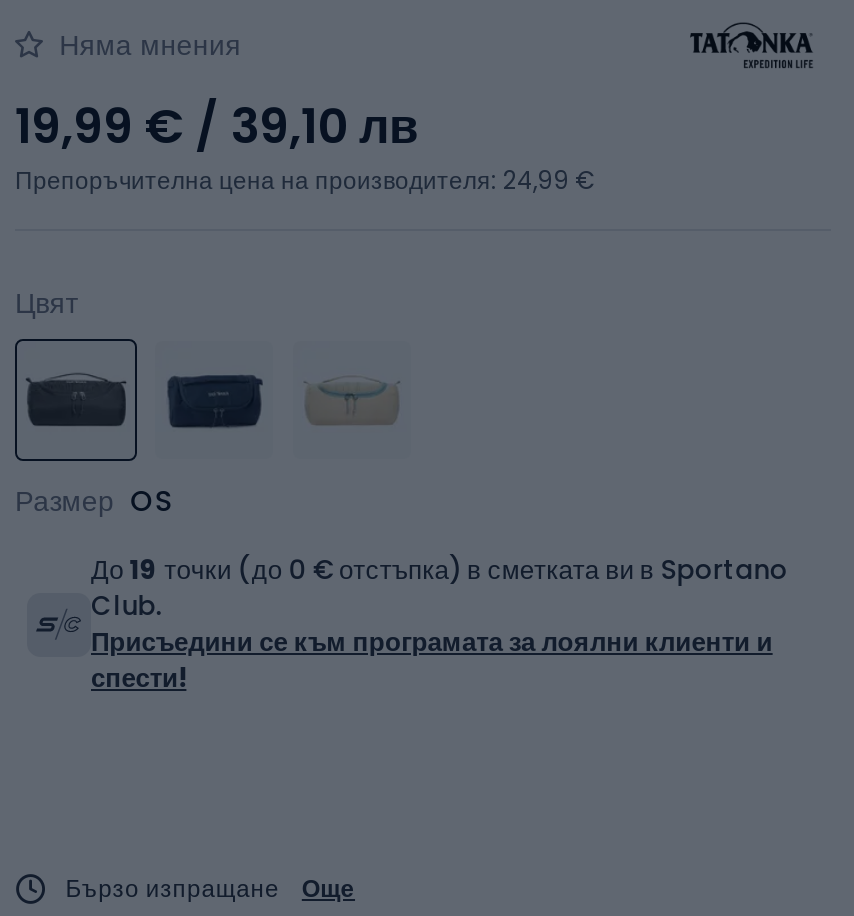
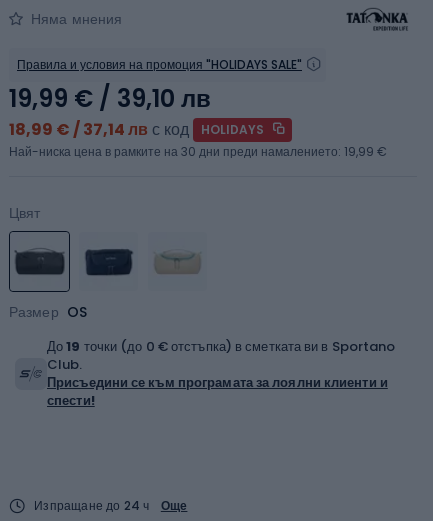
none -> [17,56,302,73] Правила и условия на промоция "HOLIDAYS SALE"
[15,163,595,197] Препоръчителна цена на производителя: 24,99 € -> [9,118,387,160] 18,99 € / 37,14 лв с код | HOLIDAYS | Най-ниска цена в рамките на 30 дни преди намалението: 19,99 €
[65,871,279,905] Бързо изпращане -> [34,497,150,514] Изпращане до 24 ч

